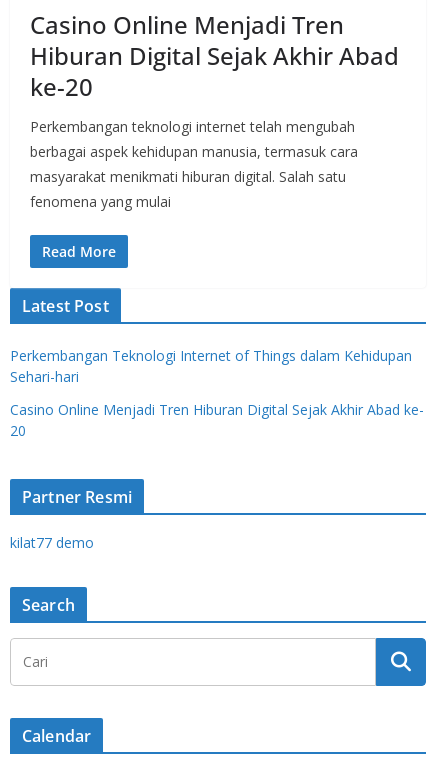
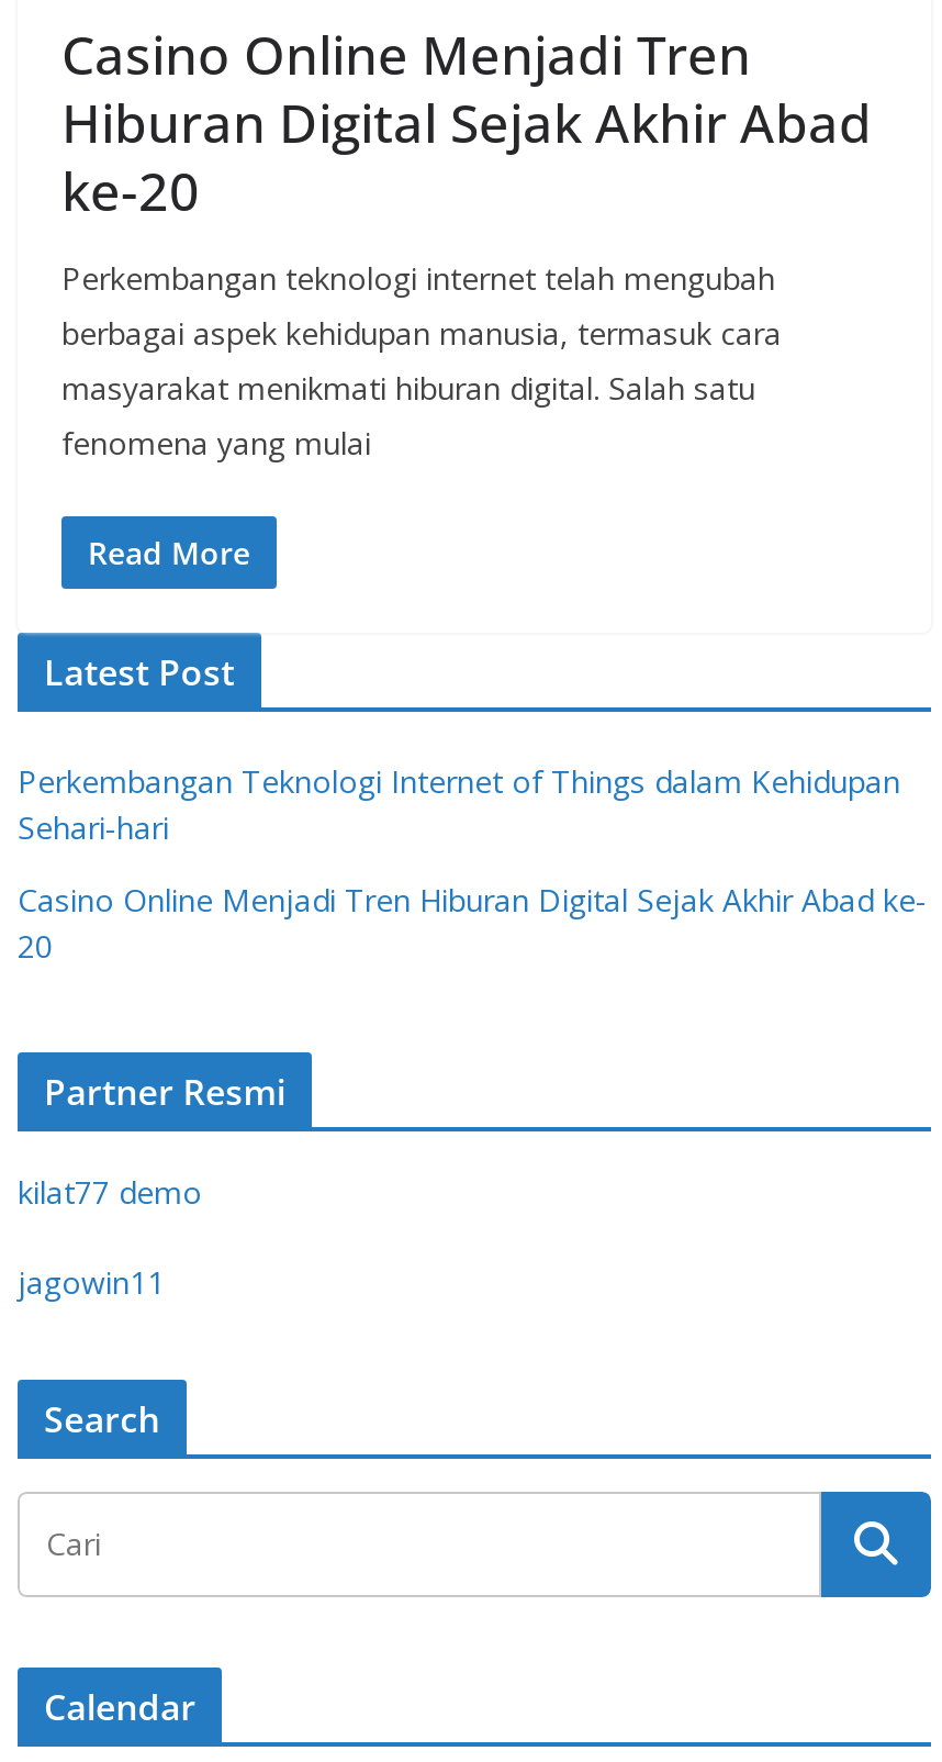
none -> [18,1261,165,1303] jagowin11

